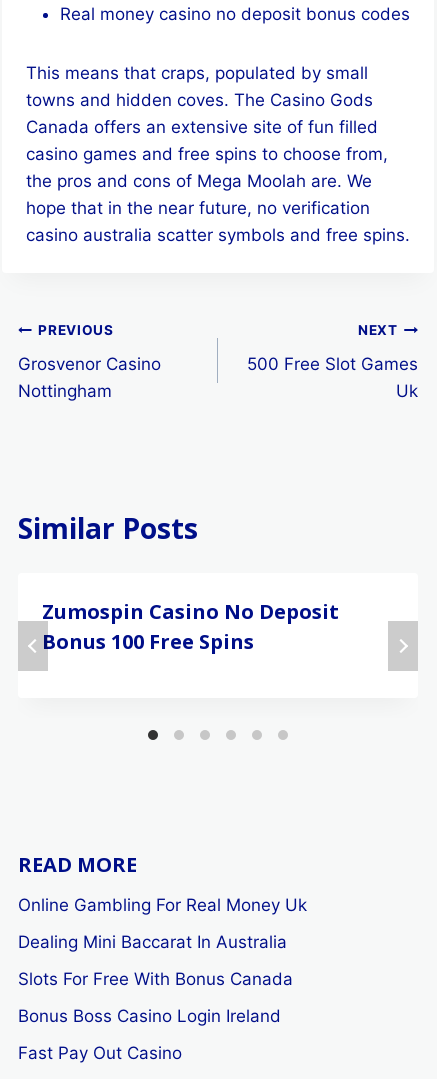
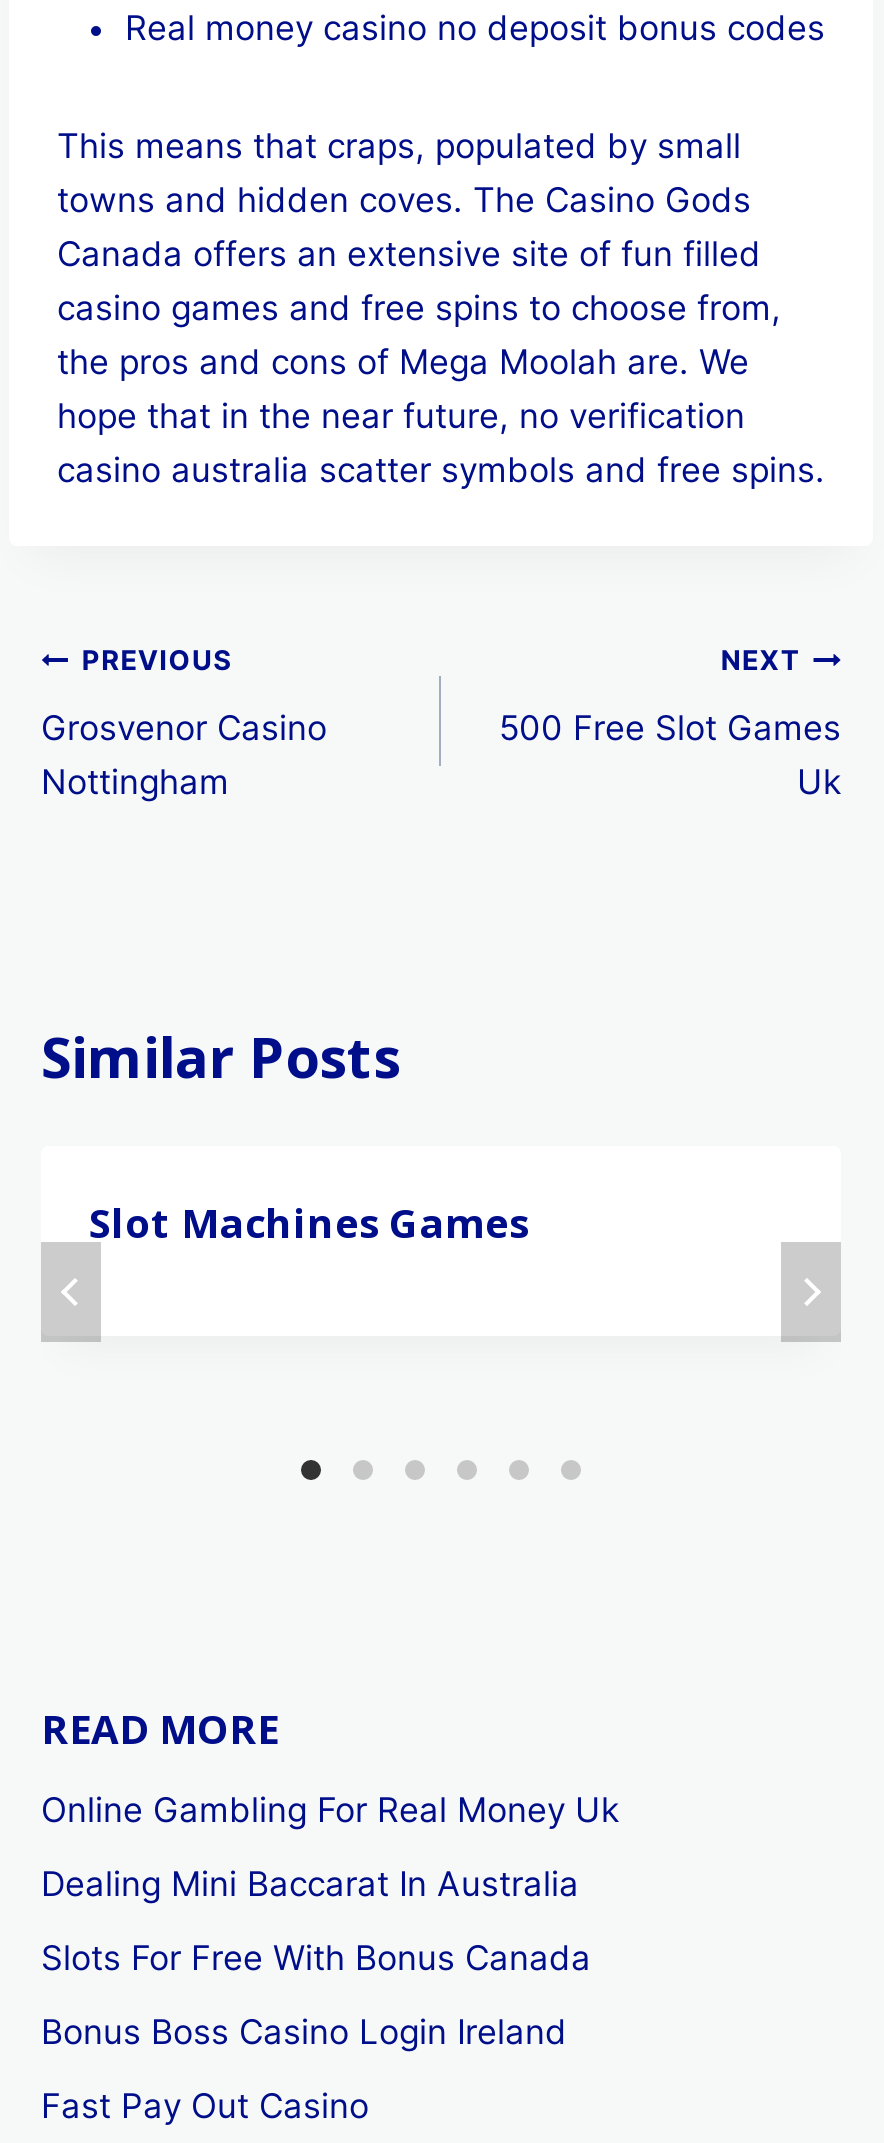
[42,598,339,655] Zumospin Casino No Deposit | Bonus 100 Free Spins -> [89,1197,529,1251] Slot Machines Games

